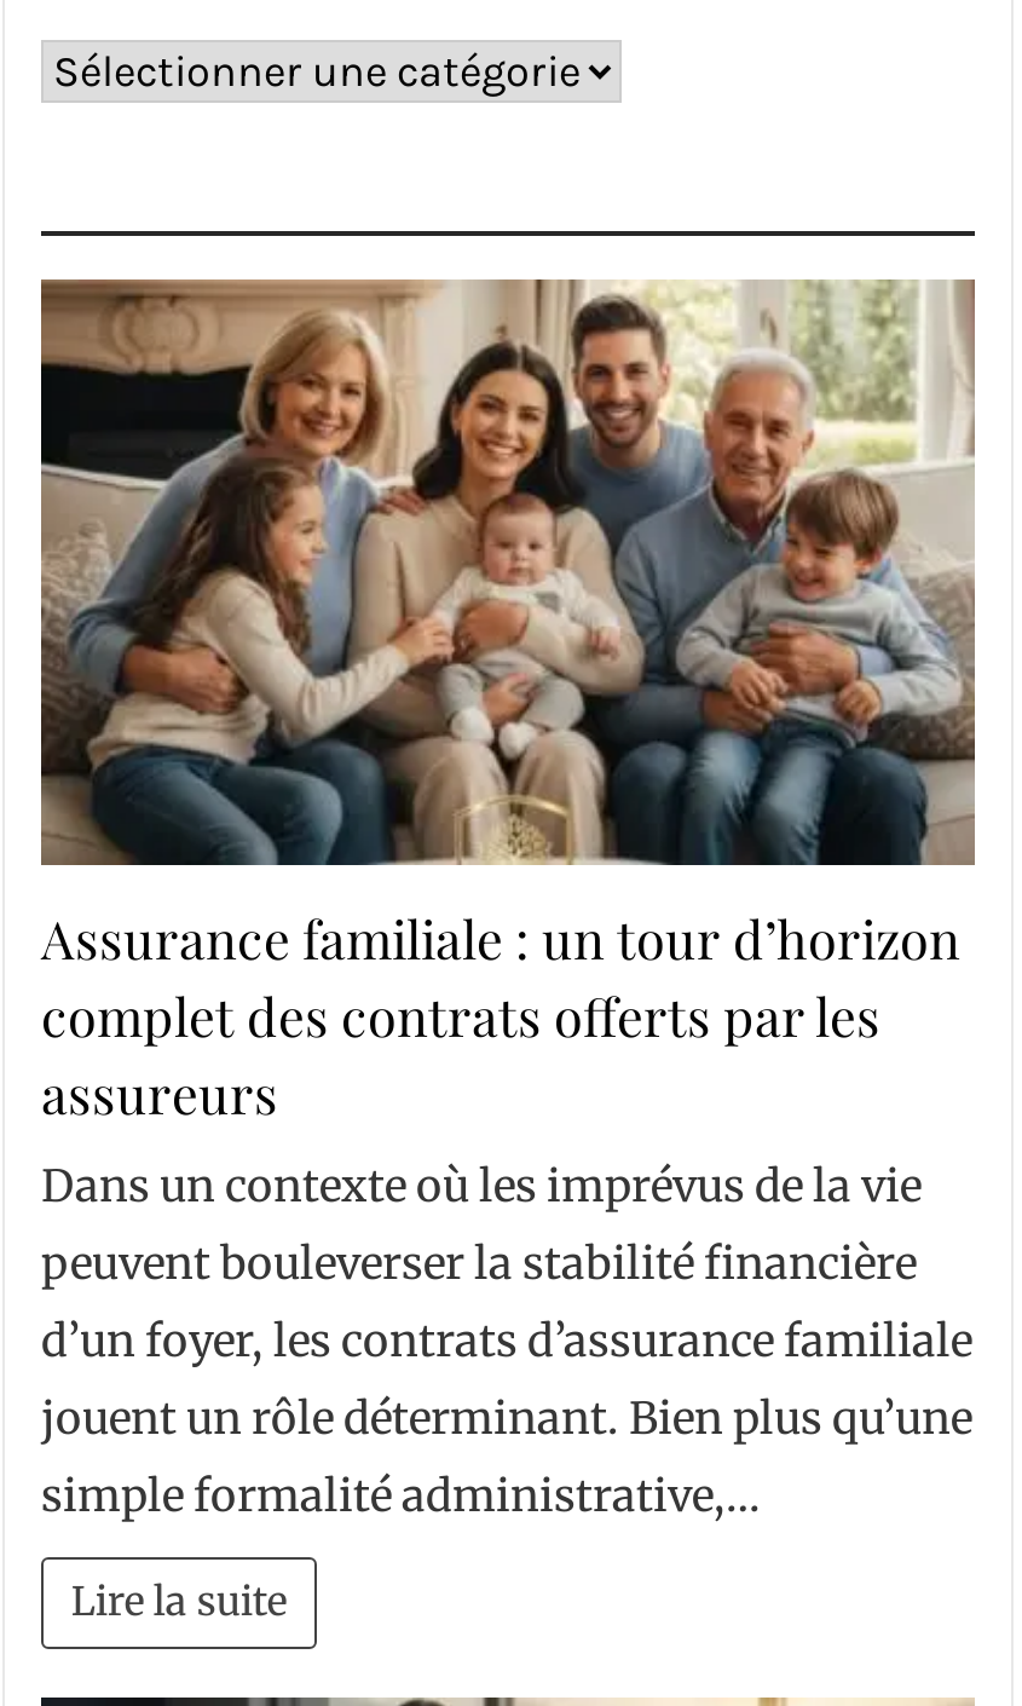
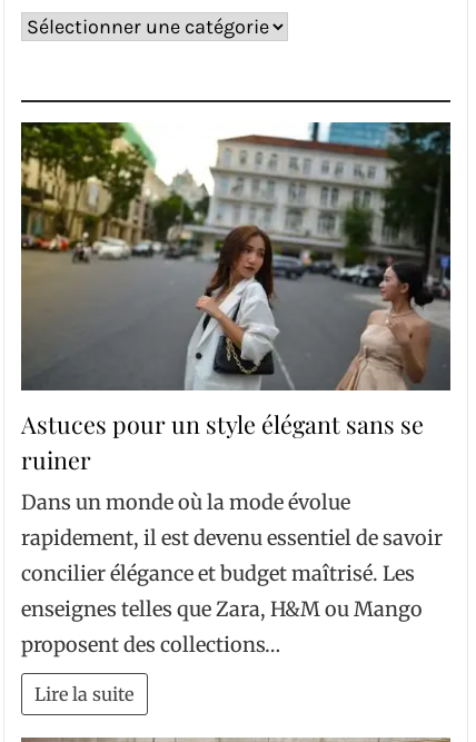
[39,276,977,1126] [image] | Assurance familiale : un tour d’horizon | complet des contrats offerts par les | assureurs -> [20,121,452,475] [image] | Astuces pour un style élégant sans se | ruiner
[41,1158,972,1523] Dans un contexte où les imprévus de la vie | peuvent bouleverser la stabilité financière | d’un foyer, les contrats d’assurance familiale | jouent un rôle déterminant. Bien plus qu’une | simple formalité administrative,… -> [21,490,443,658] Dans un monde où la mode évolue | rapidement, il est devenu essentiel de savoir | concilier élégance et budget maîtrisé. Les | enseignes telles que Zara, H&M ou Mango | proposent des collections…

